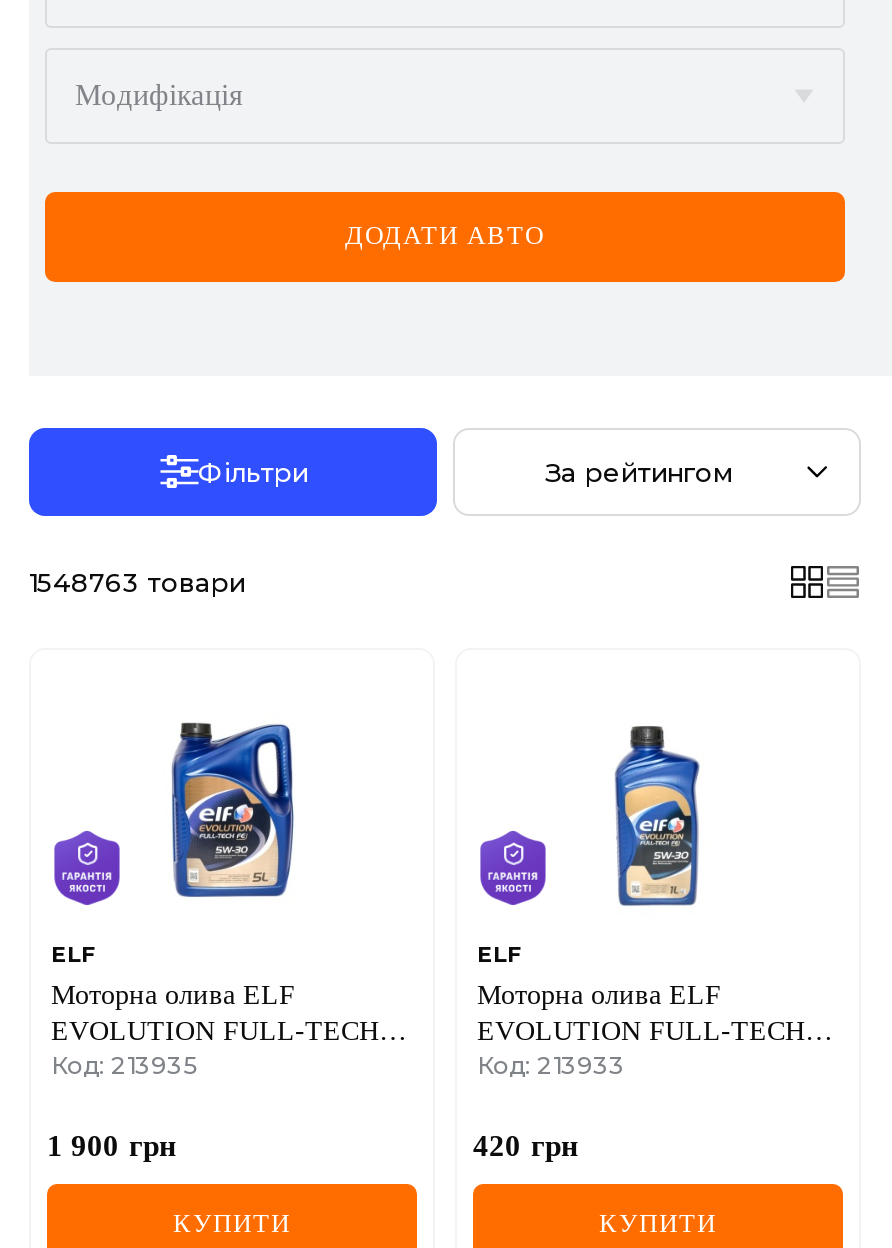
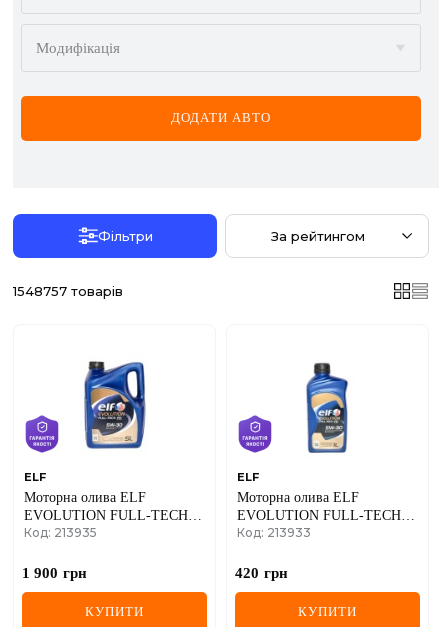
[29,566,245,598] 1548763 товари -> [13,283,123,299] 1548757 товарів

